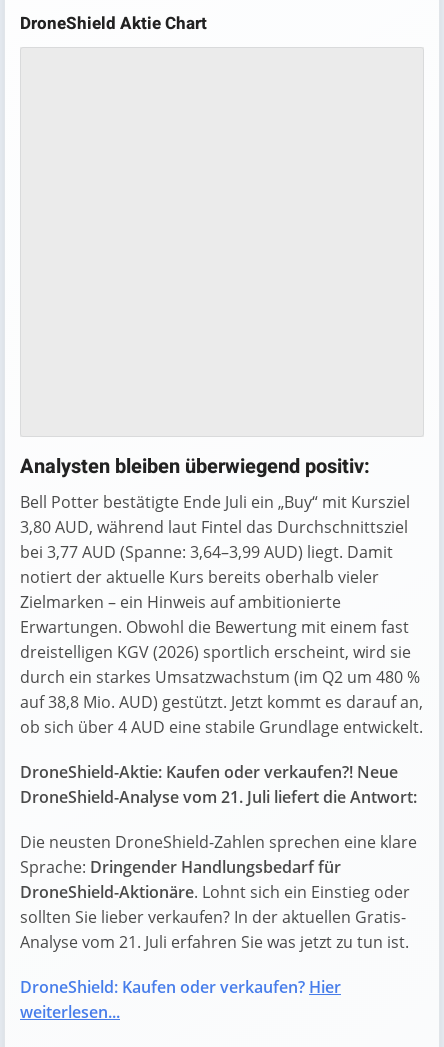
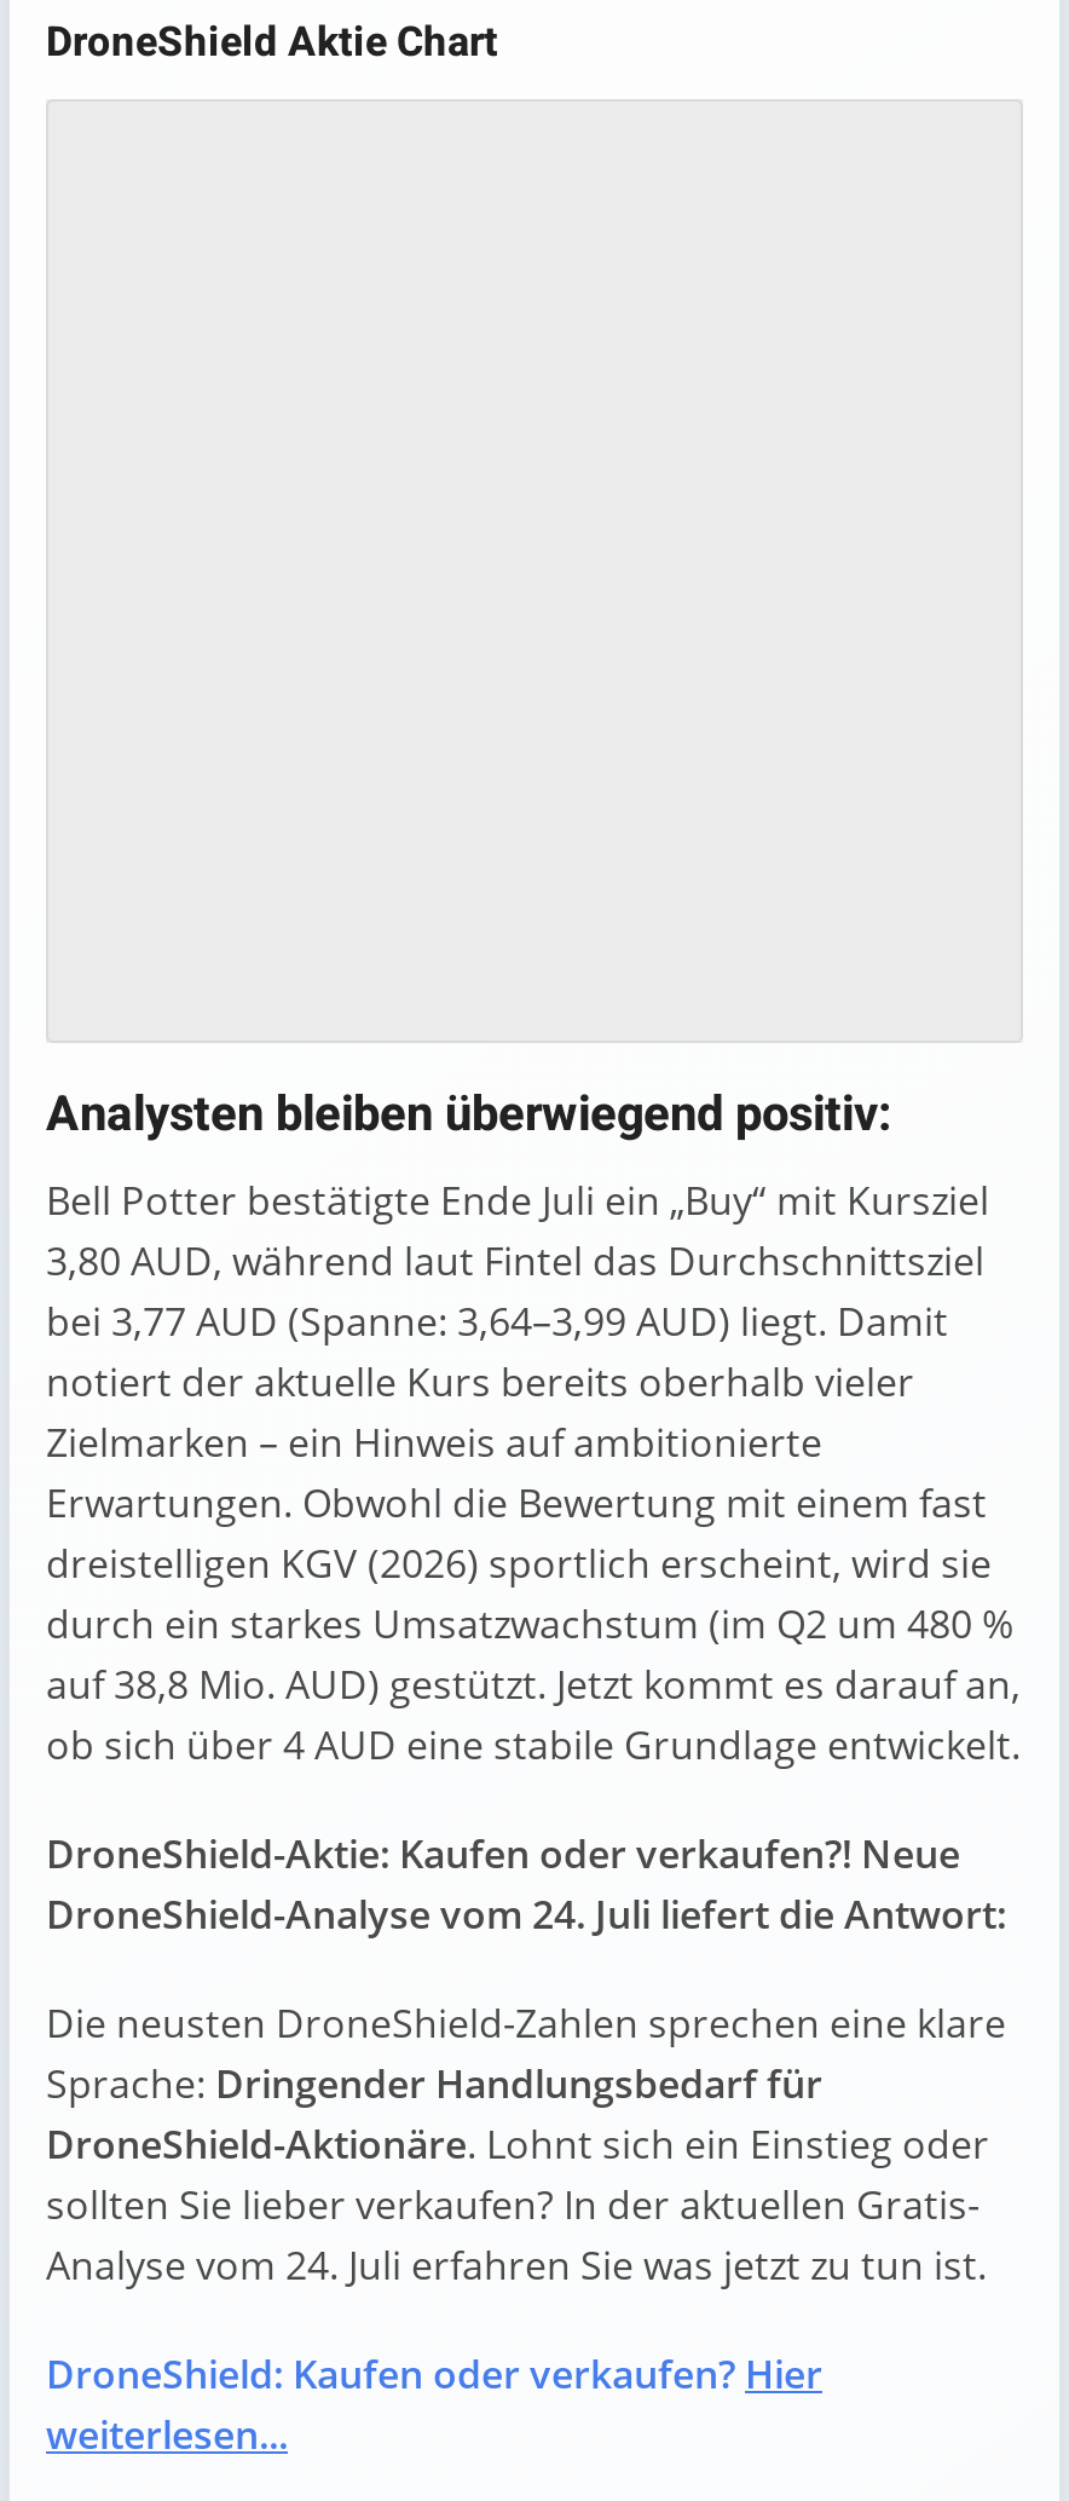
[20,786,417,808] DroneShield-Analyse vom 21. Juli liefert die Antwort: -> [46,1887,1006,1940] DroneShield-Analyse vom 24. Juli liefert die Antwort:
[20,931,409,953] Analyse vom 21. Juli erfahren Sie was jetzt zu tun ist. -> [46,2237,987,2291] Analyse vom 24. Juli erfahren Sie was jetzt zu tun ist.

